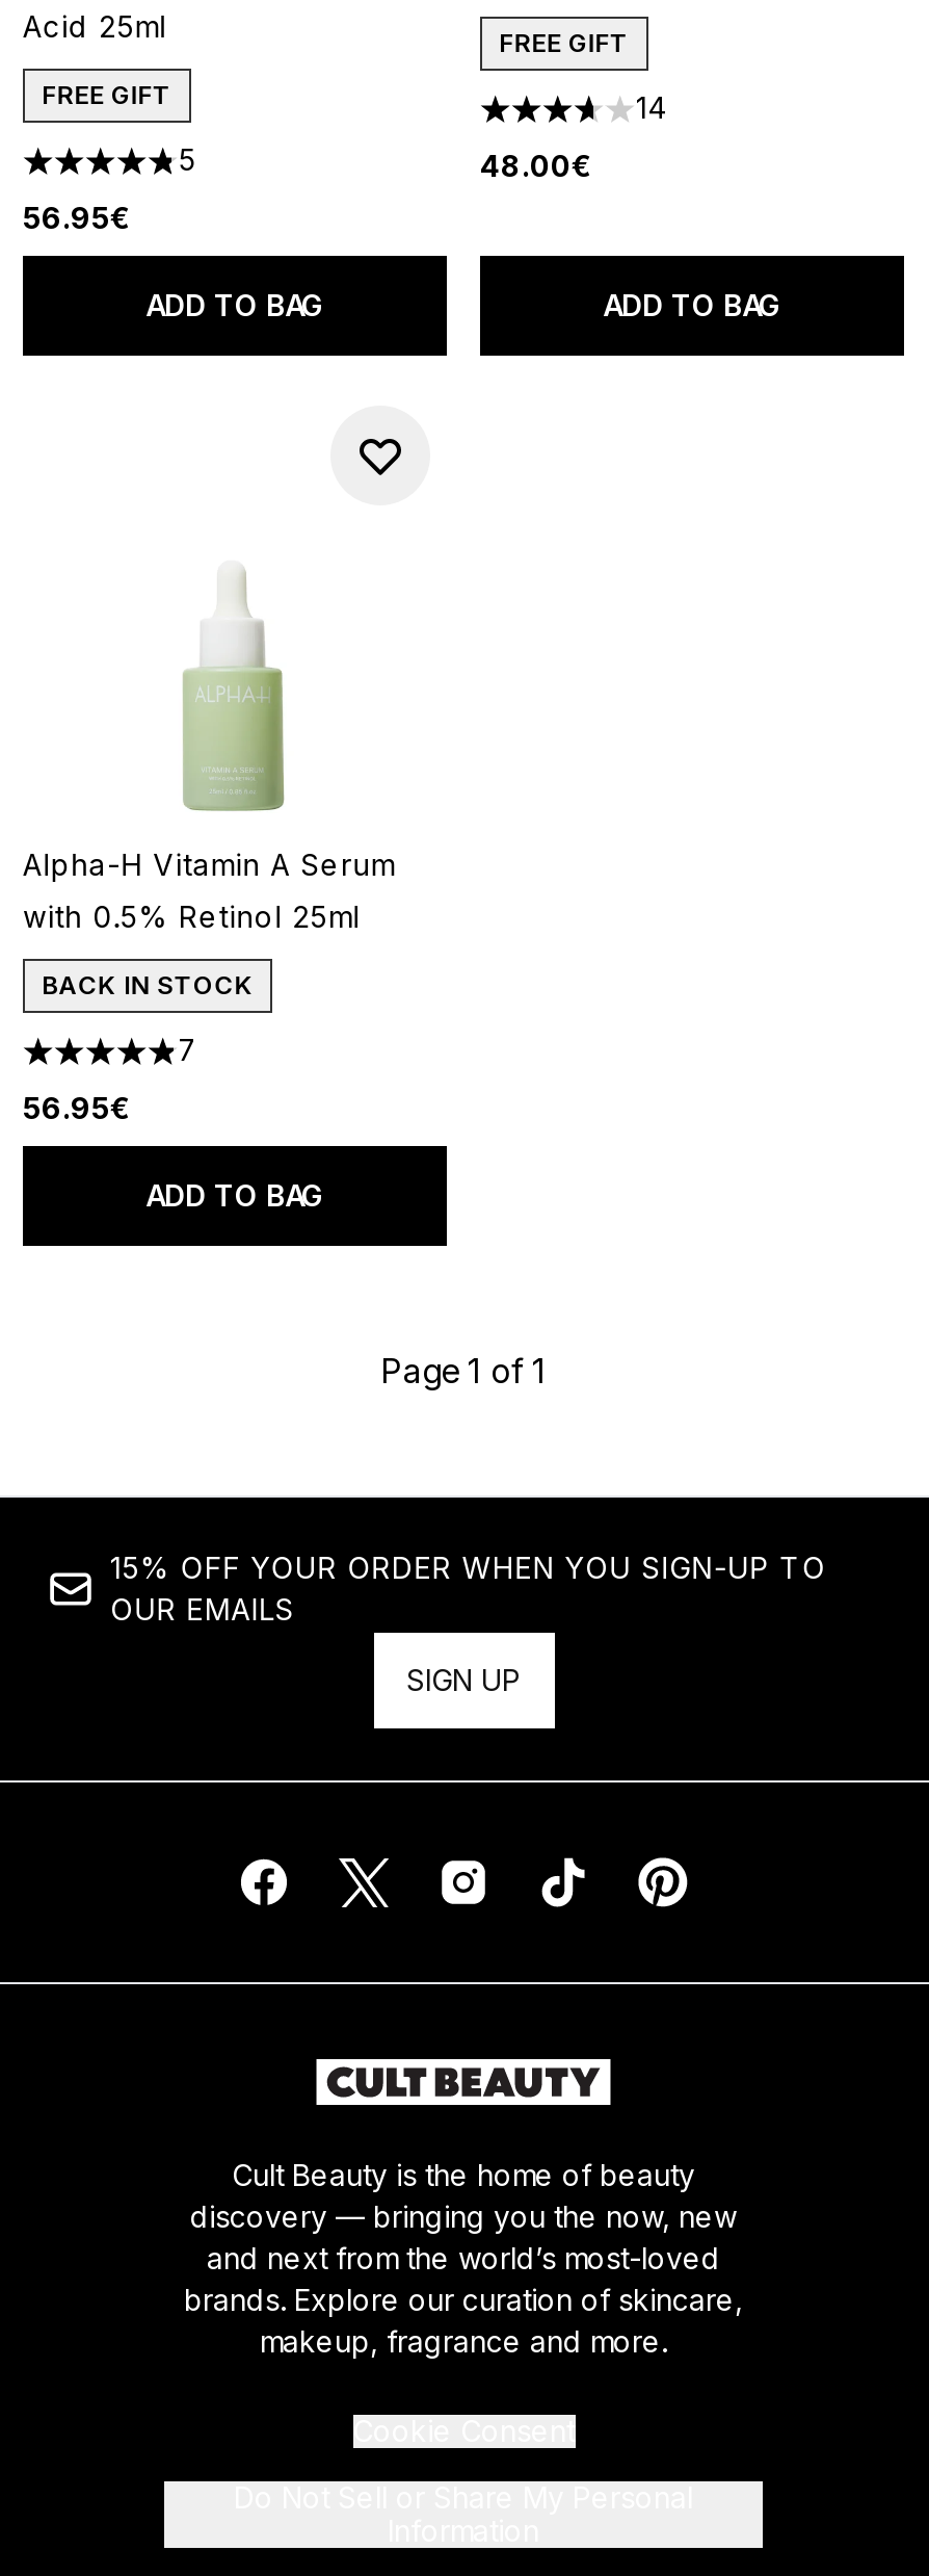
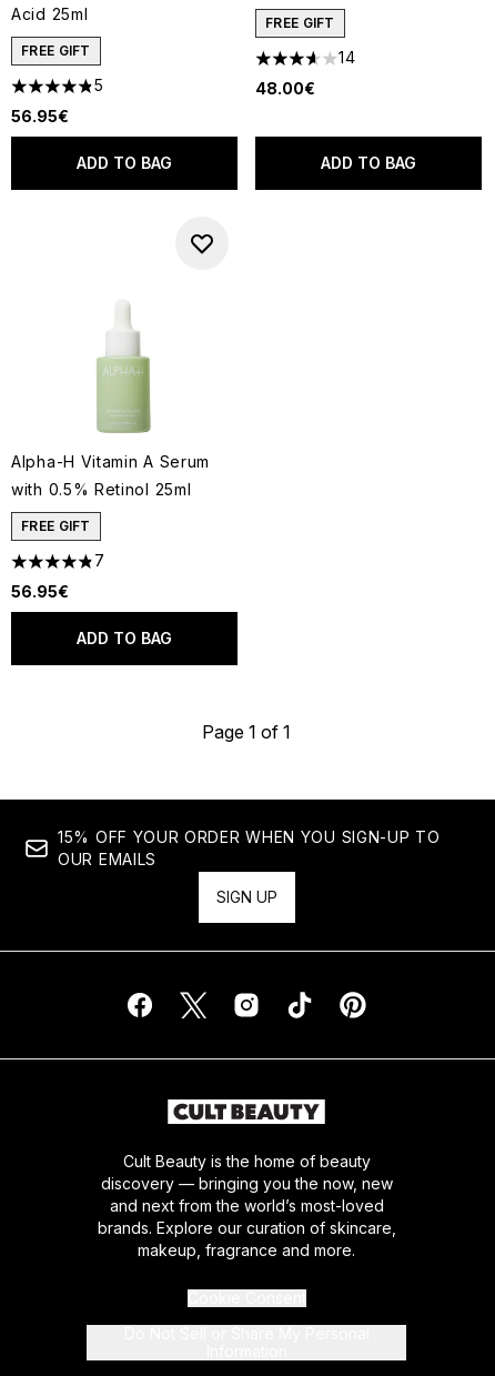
[42,969,253,1000] BACK IN STOCK -> [21,518,91,534] FREE GIFT

